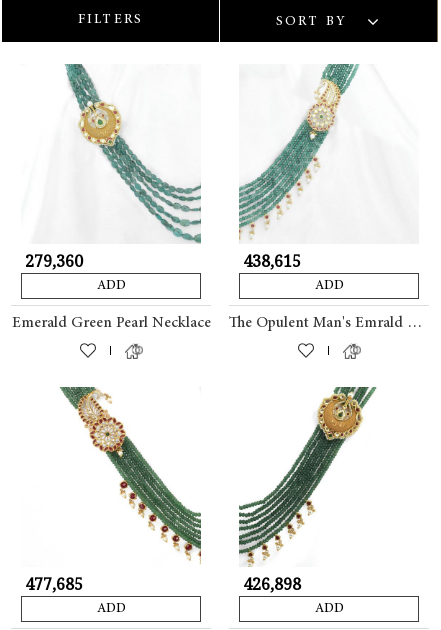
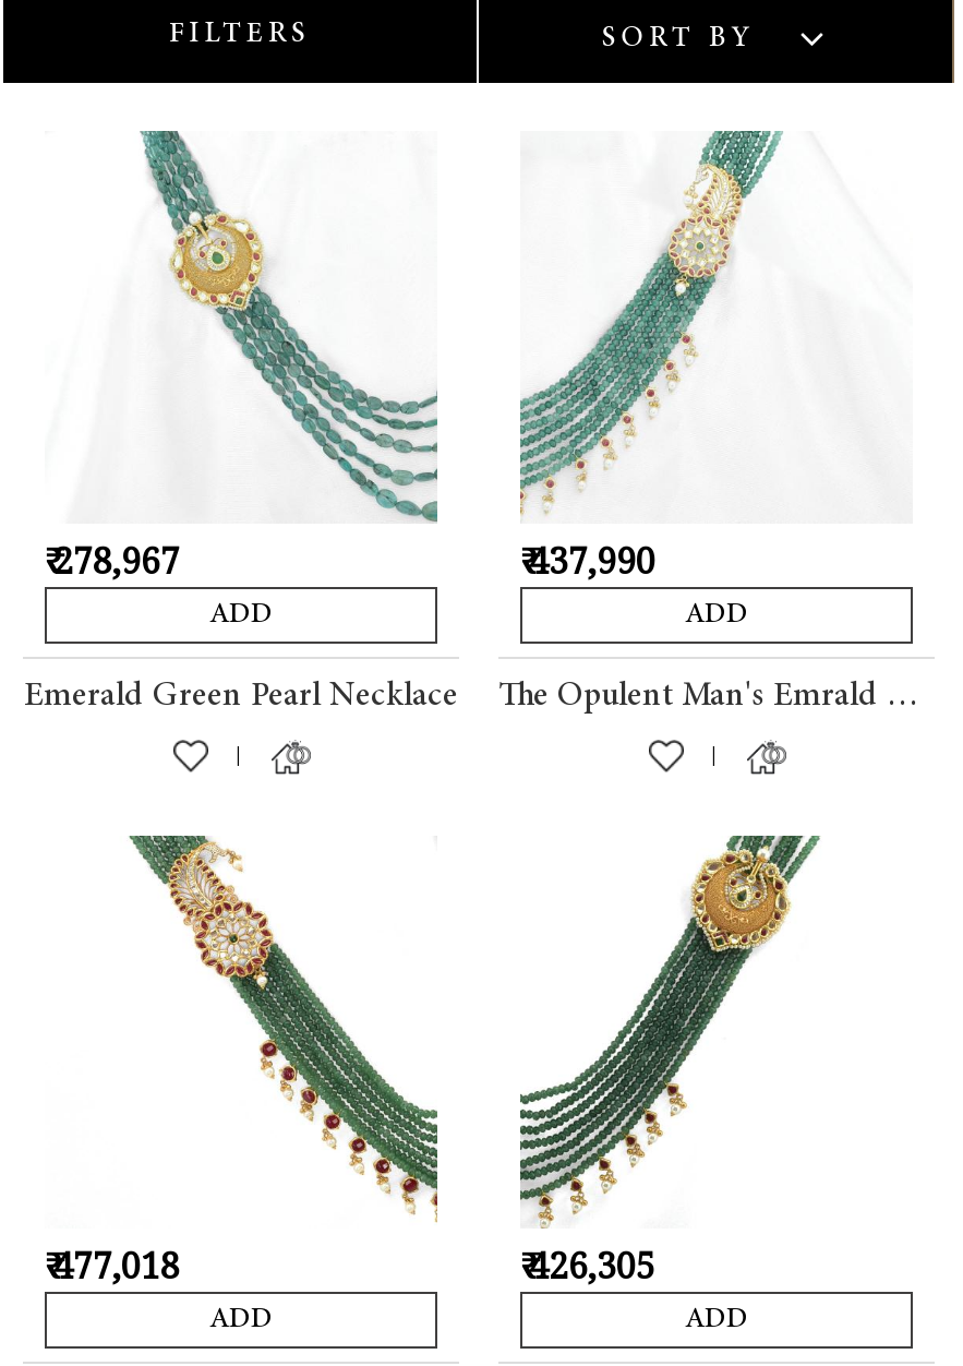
[21,250,83,272] ₹ 279,360 -> [45,537,180,585] ₹ 278,967
[239,250,301,272] ₹ 438,615 -> [520,537,655,585] ₹ 437,990
[21,573,83,595] ₹ 477,685 -> [45,1242,180,1290] ₹ 477,018
[239,573,301,595] ₹ 426,898 -> [520,1242,655,1290] ₹ 426,305

